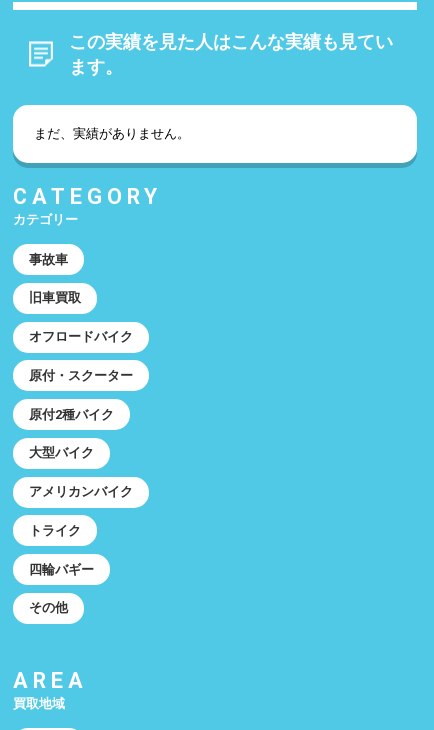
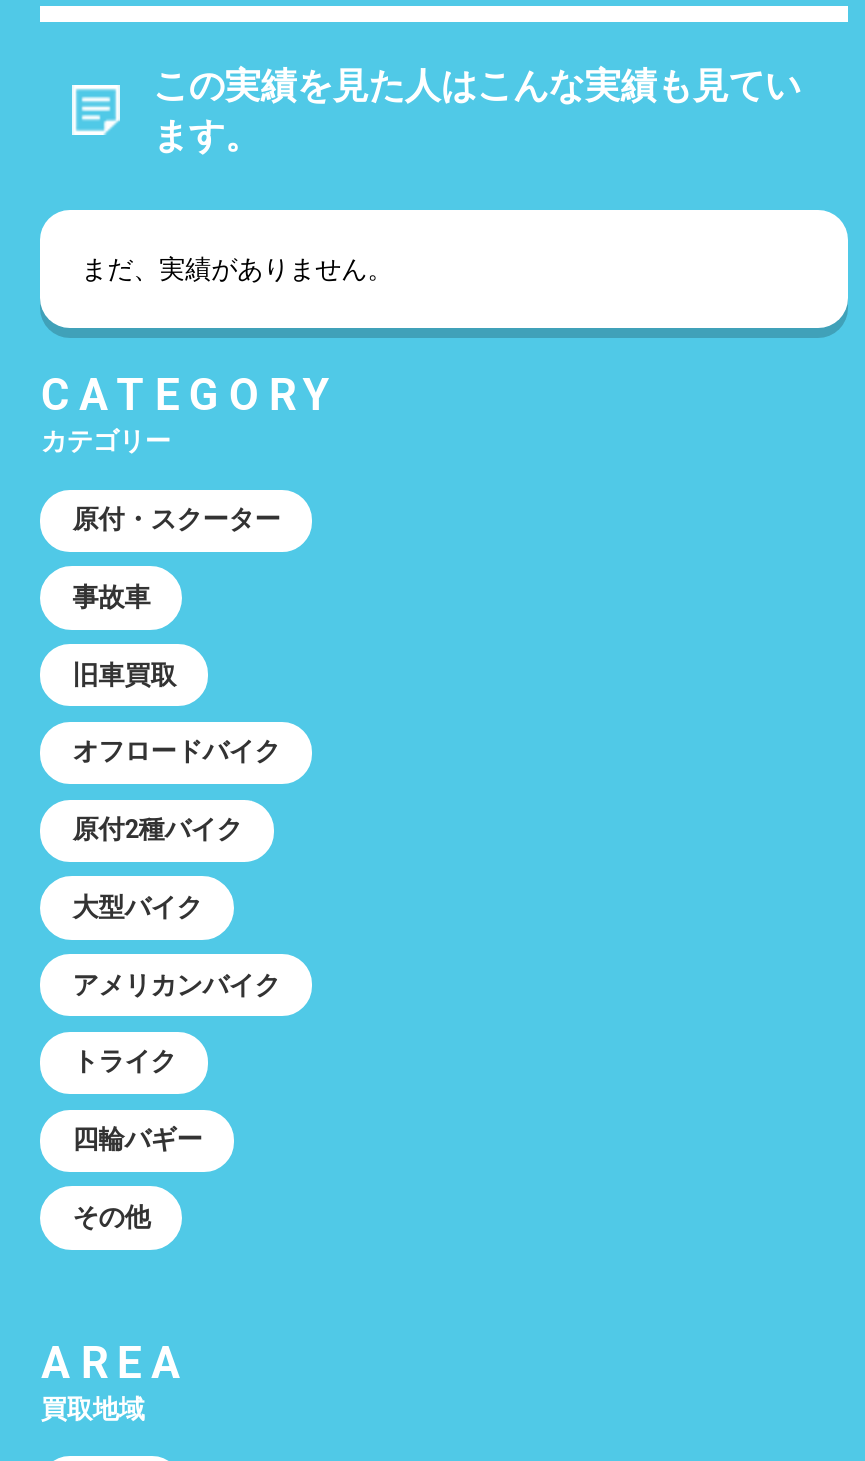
moved [29,252,133,344] -> [72,582,280,767]: 事故車 | 旧車買取 | オフロードバイク
moved [29,368,133,383] -> [72,504,280,534]: 原付・スクーター

